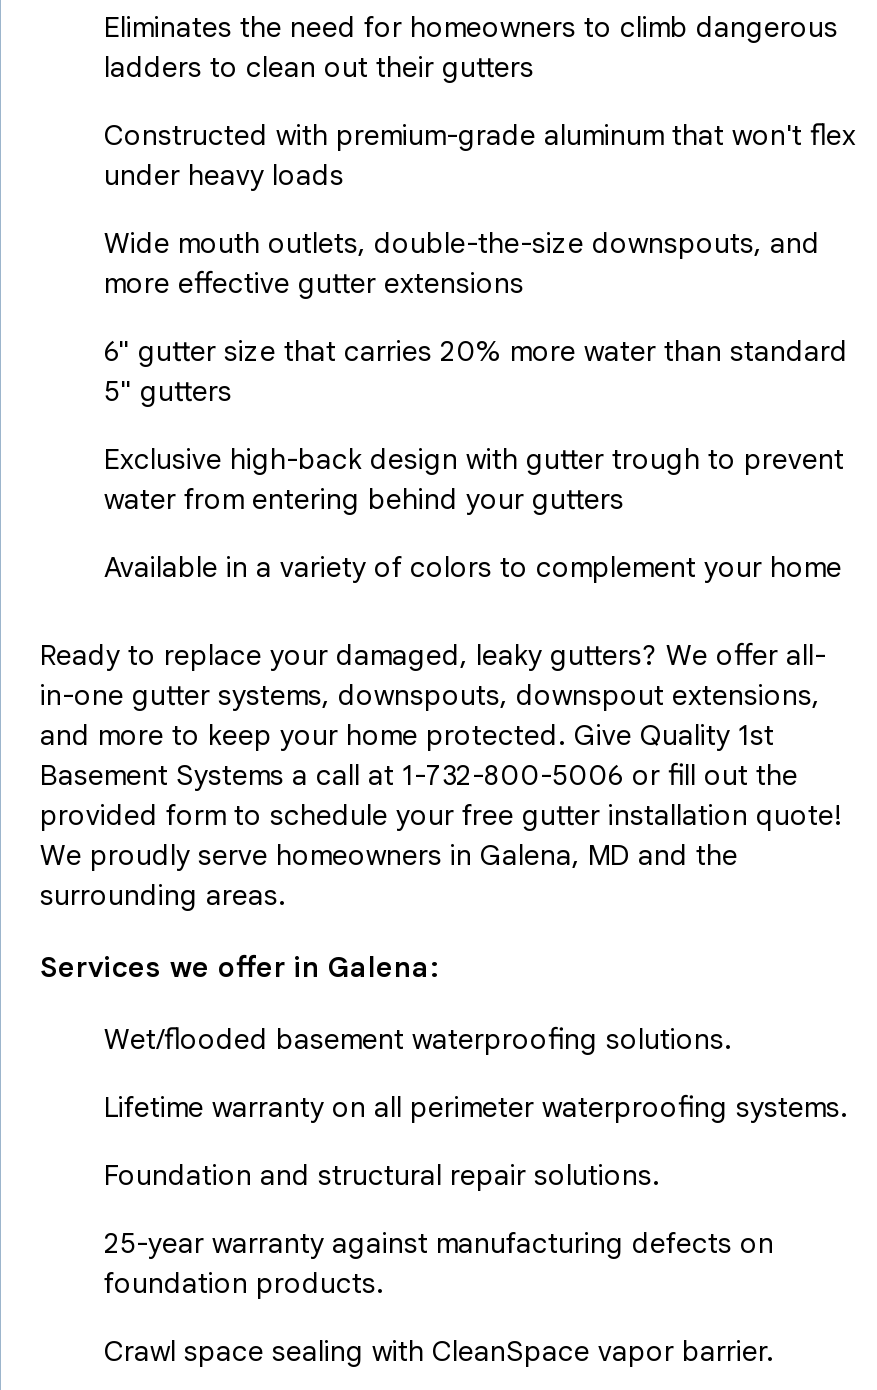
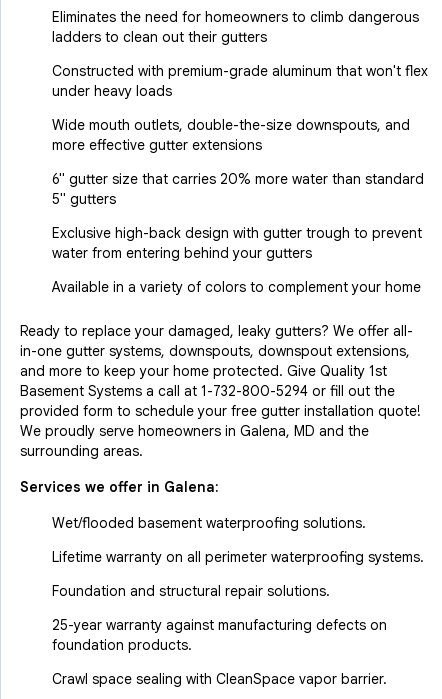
[40,757,798,793] Basement Systems a call at 1-732-800-5006 or fill out the -> [20,382,395,400] Basement Systems a call at 1-732-800-5294 or fill out the

